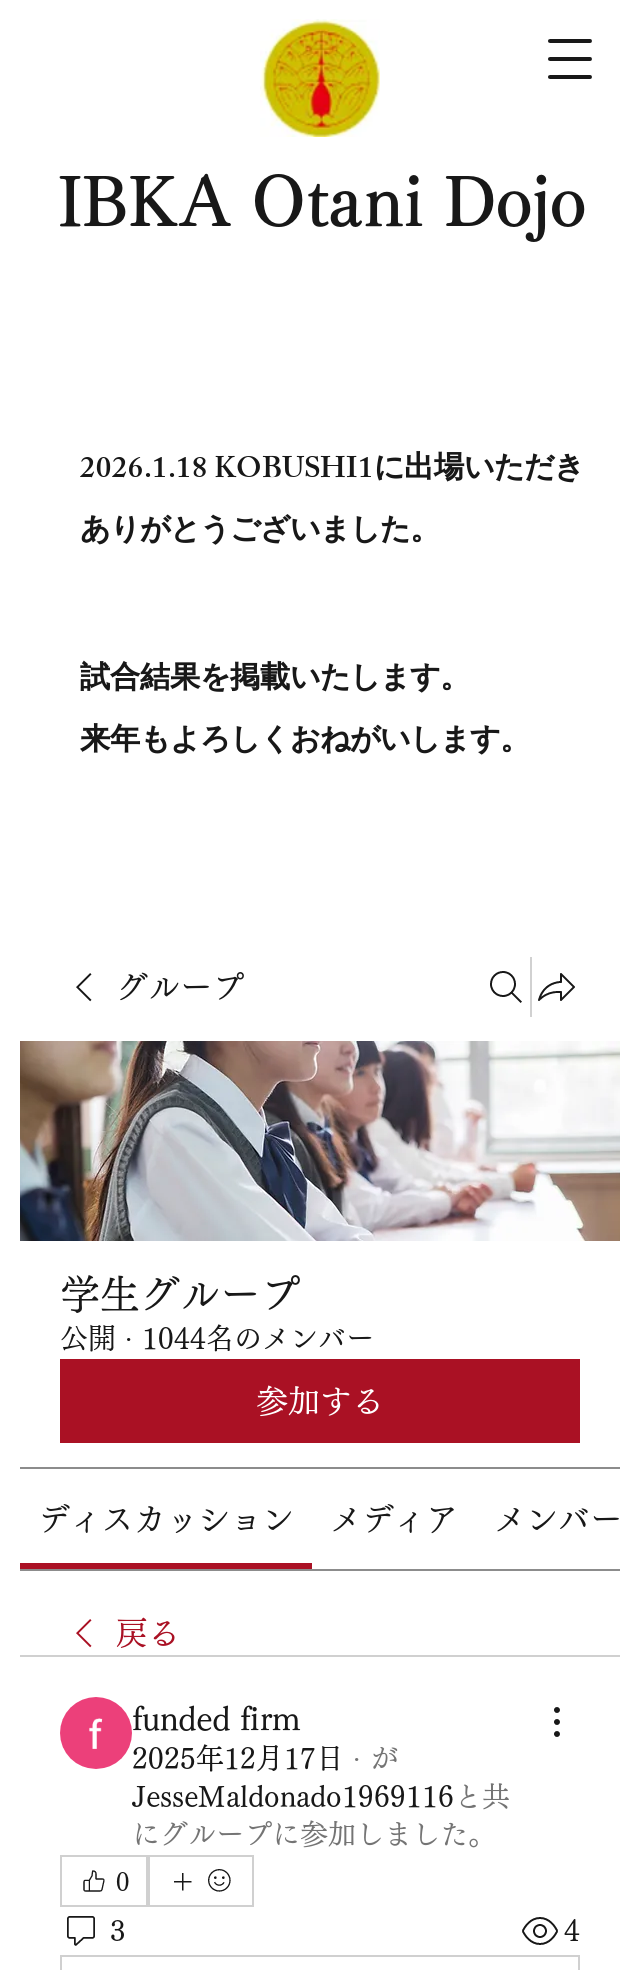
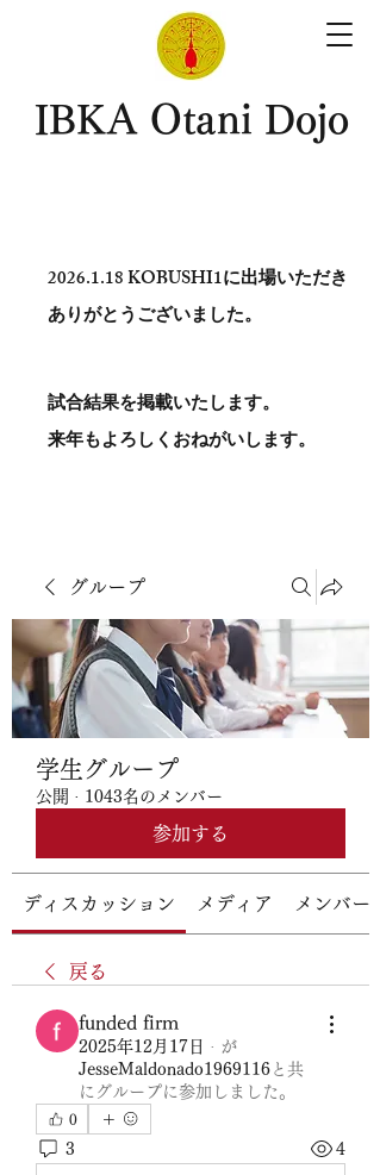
[60,1325,374,1353] 公開 · 1044名のメンバー -> [36,788,223,805] 公開 · 1043名のメンバー

